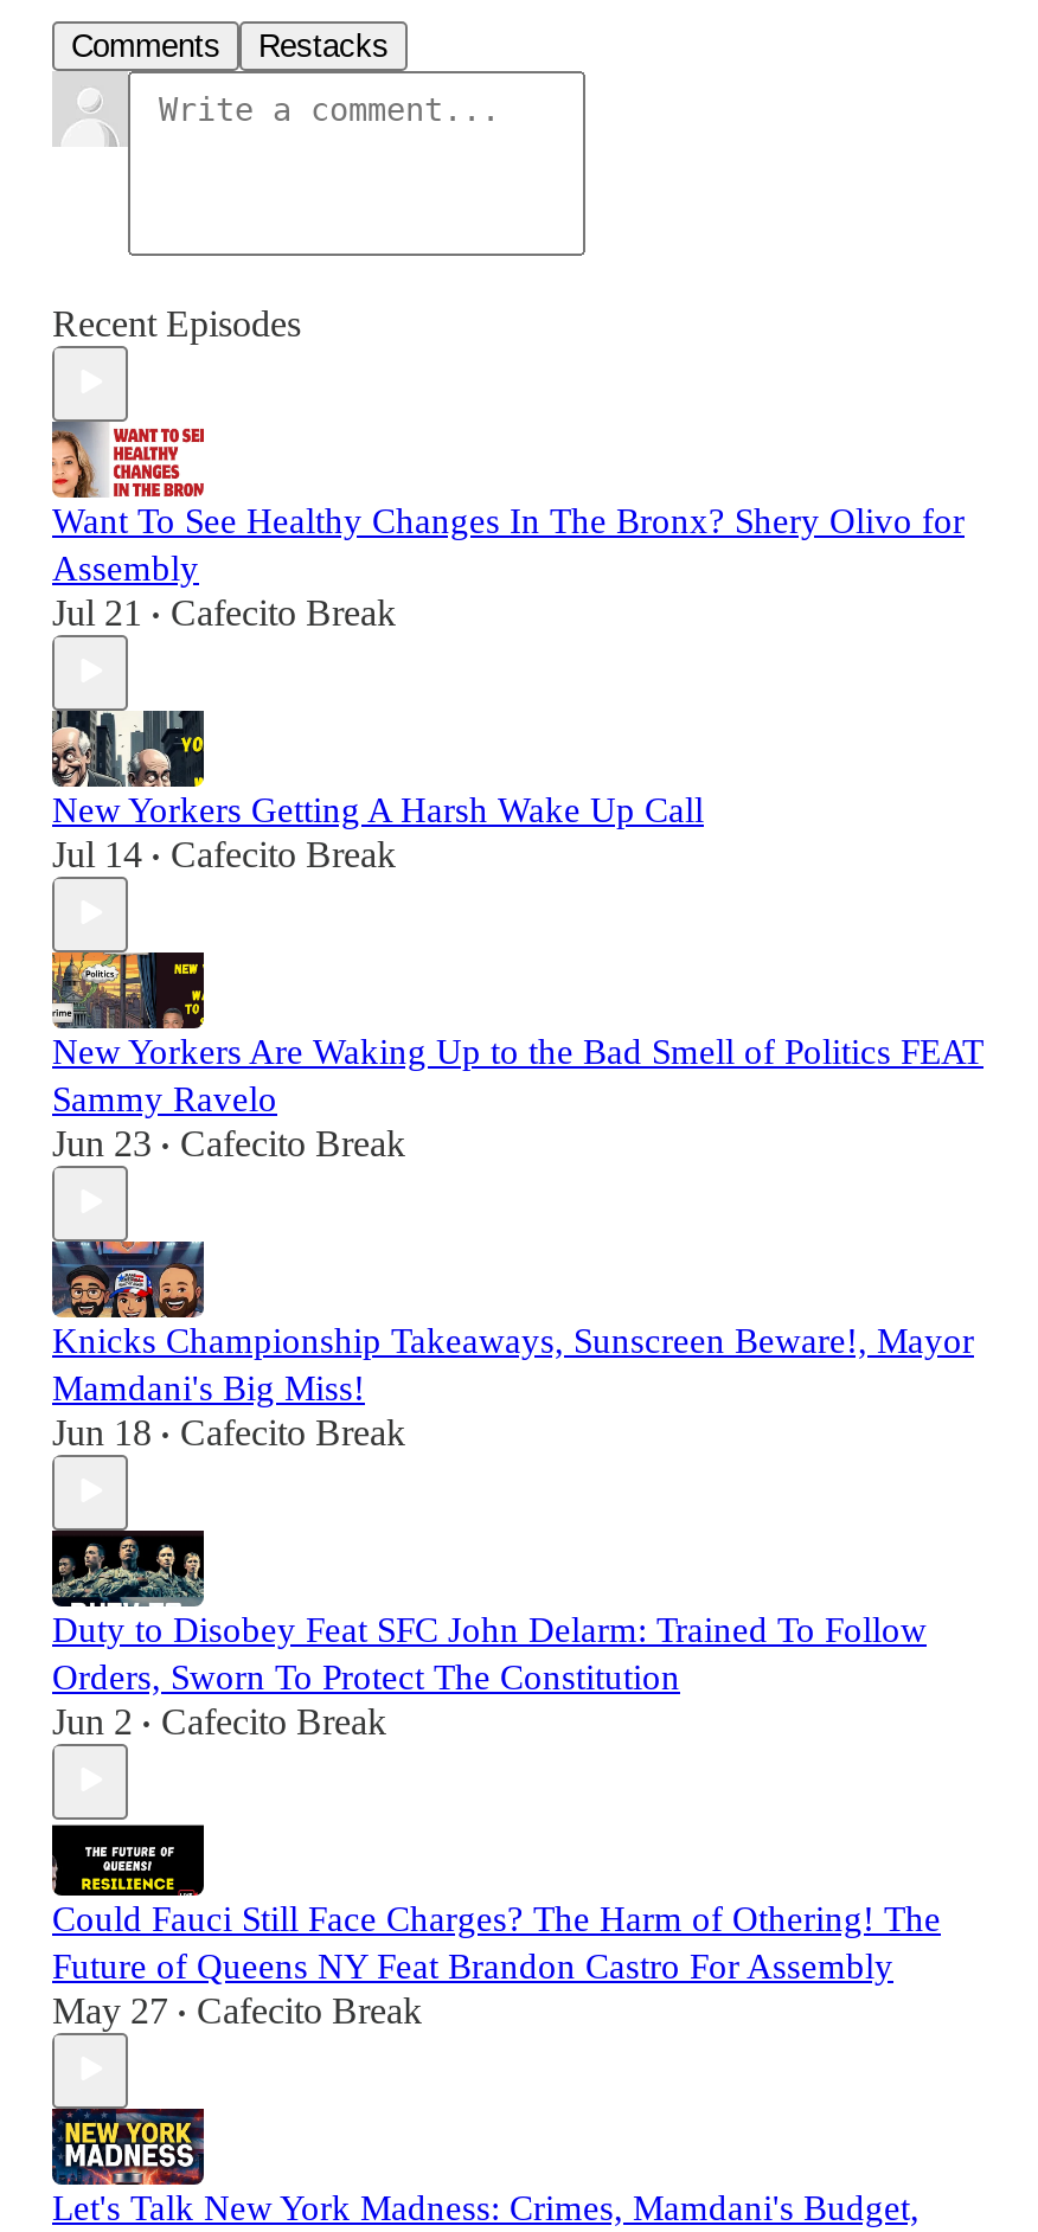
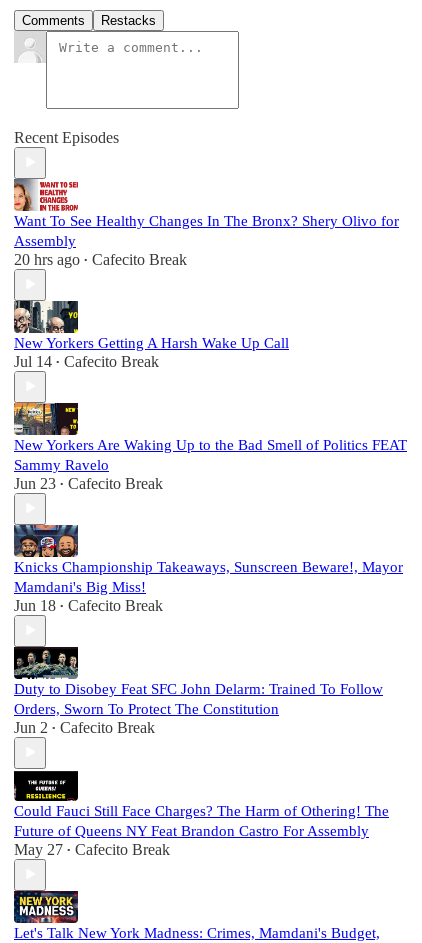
[52,592,396,632] Jul 21 • Cafecito Break -> [14,251,187,268] 20 hrs ago • Cafecito Break

